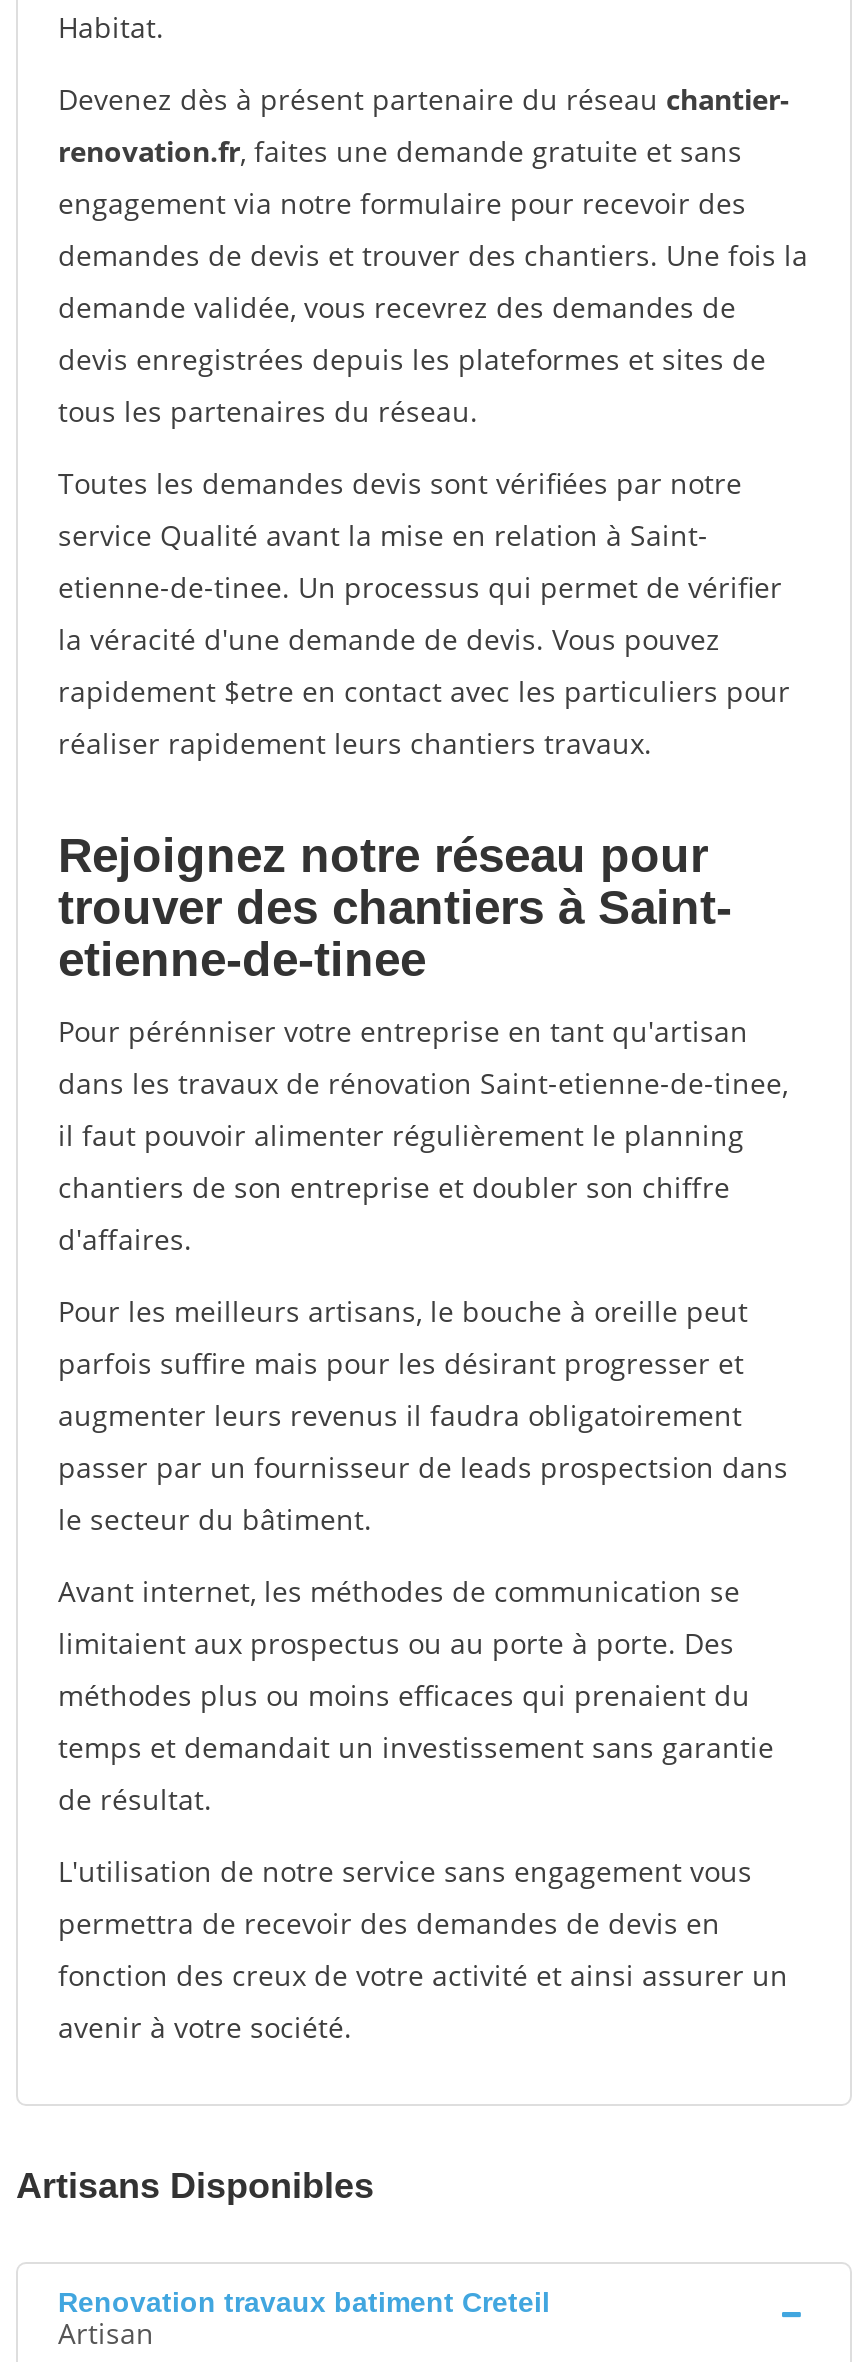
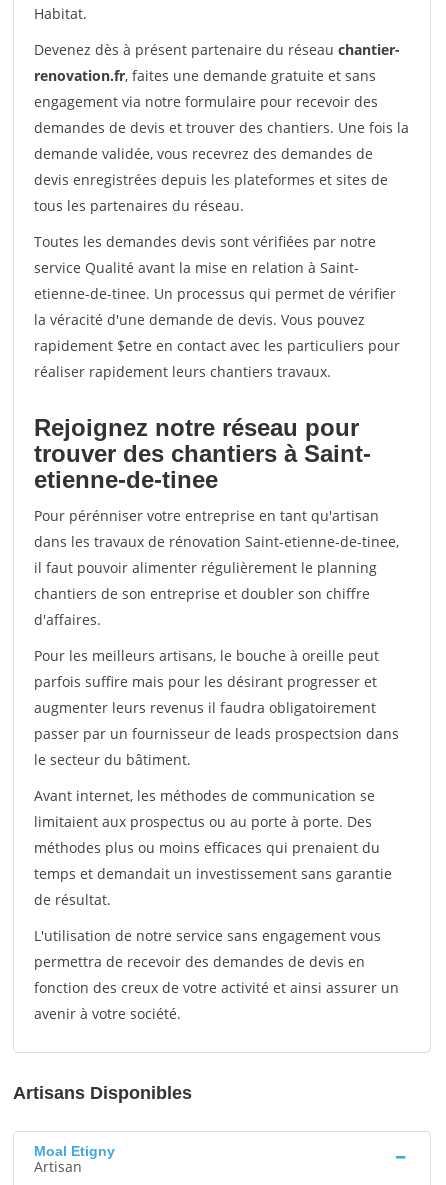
[58,2286,550,2318] Renovation travaux batiment Creteil -> [34,1143,115,1159] Moal Etigny

